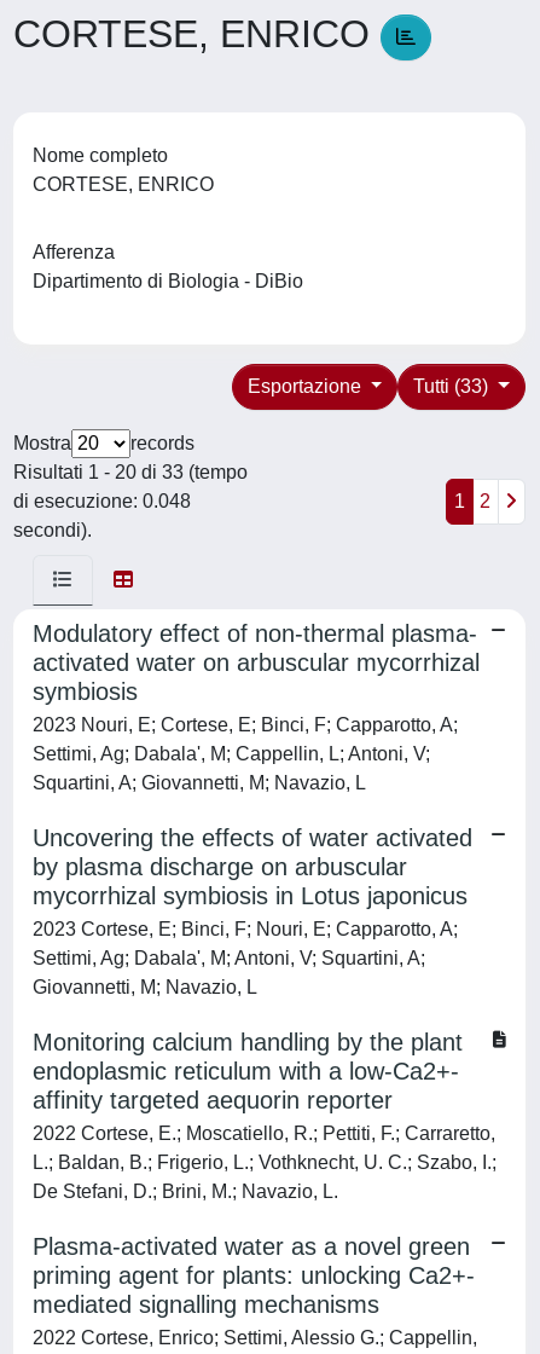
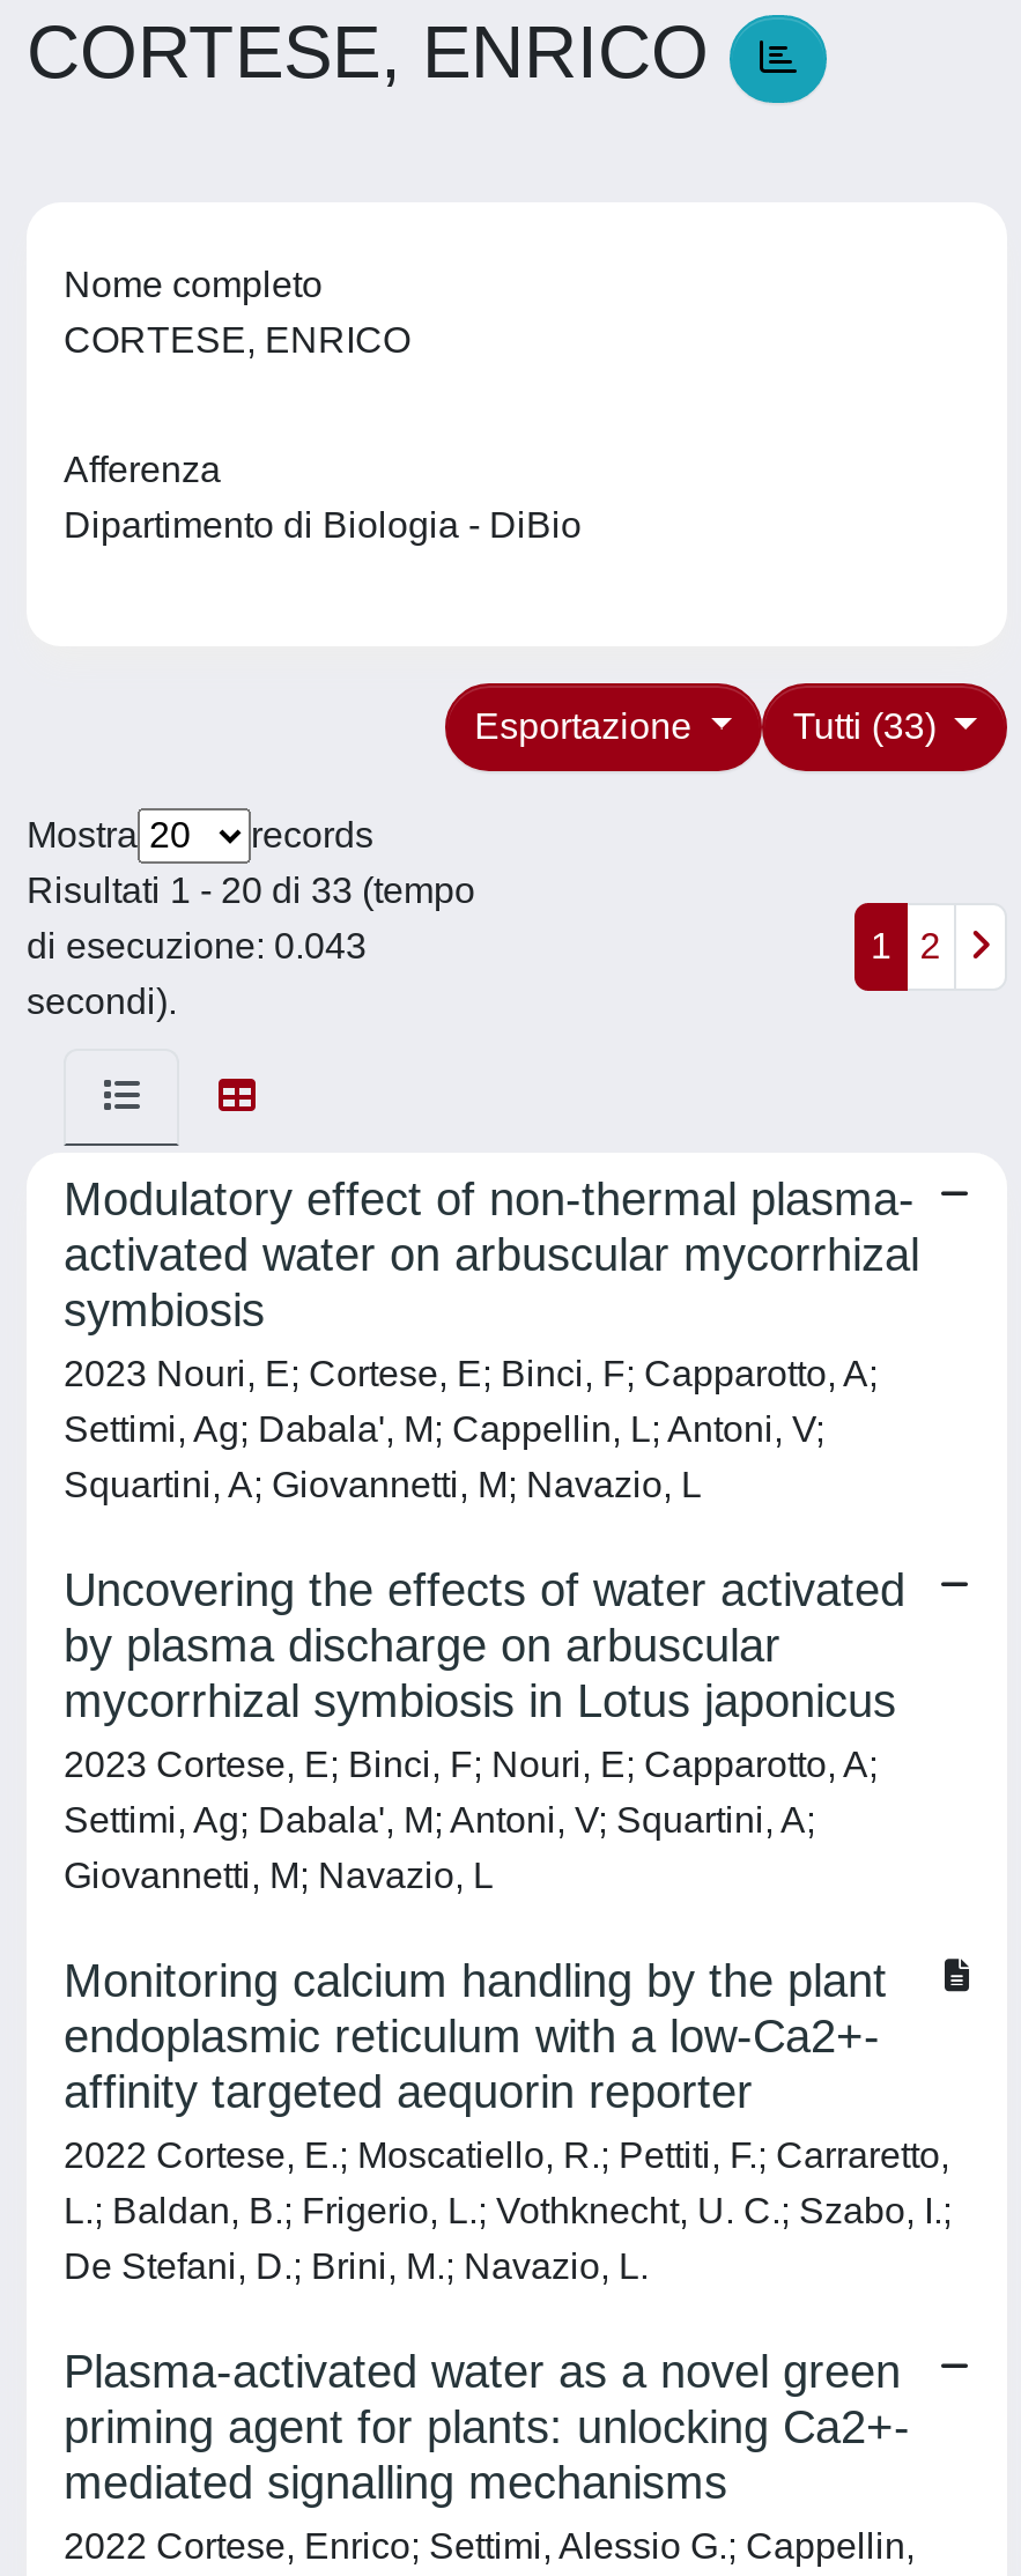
[13,491,191,511] di esecuzione: 0.048 -> [27,926,367,965] di esecuzione: 0.043

